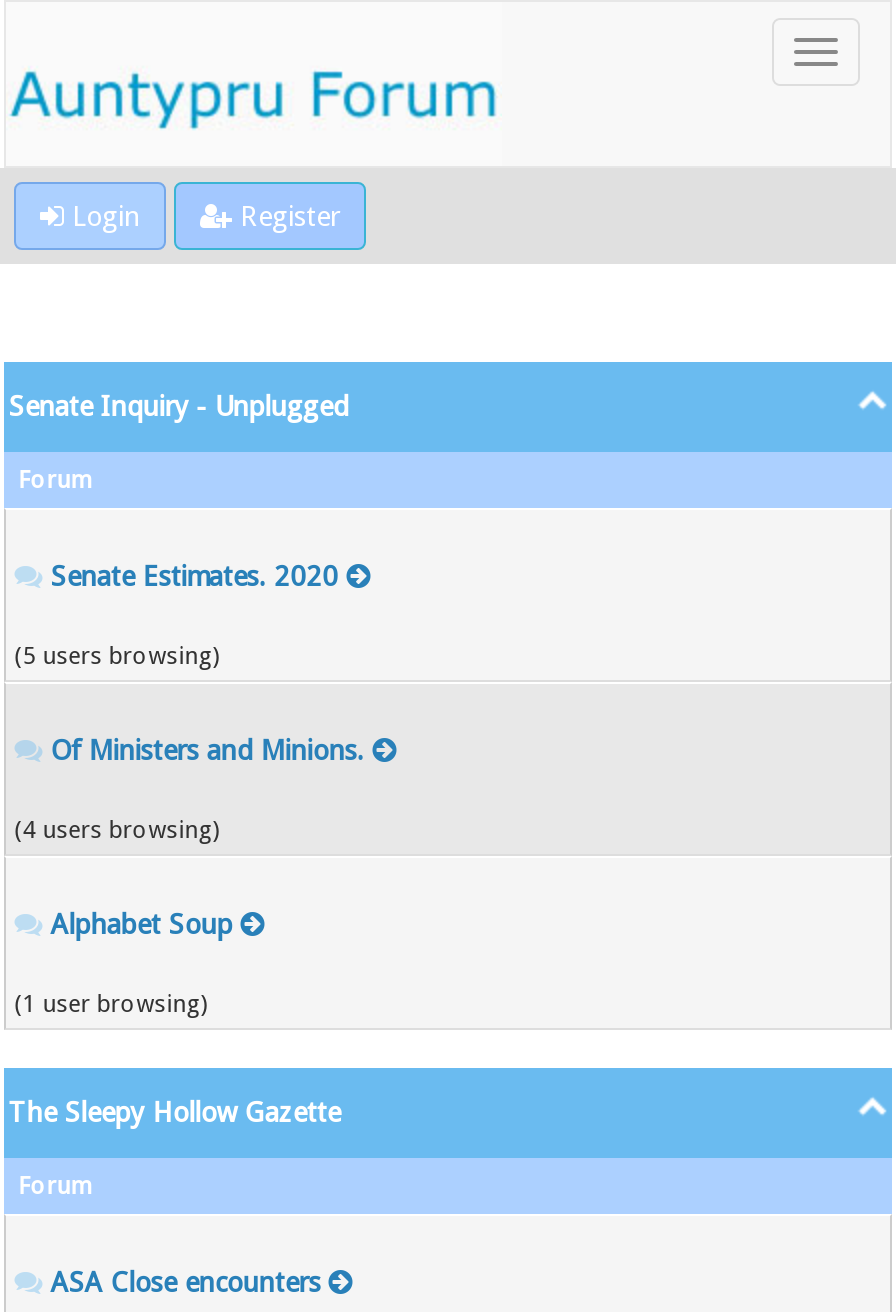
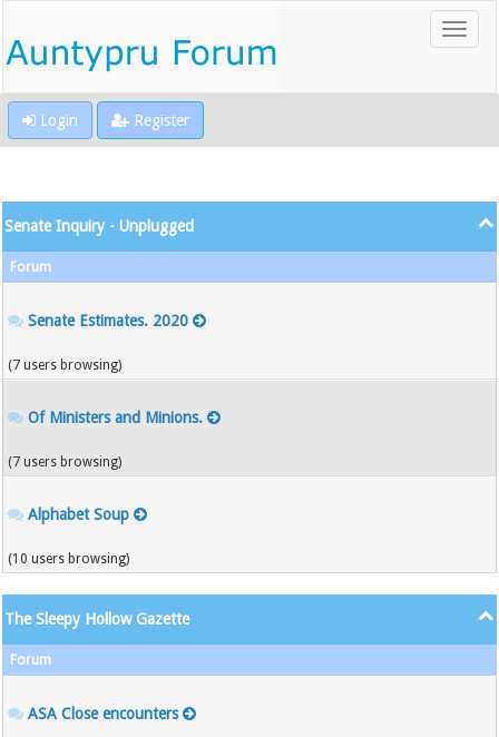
[14,642,218,670] (5 users browsing) -> [8,357,122,373] (7 users browsing)
[14,816,218,844] (4 users browsing) -> [8,454,122,470] (7 users browsing)
[14,990,206,1018] (1 user browsing) -> [8,551,129,567] (10 users browsing)

